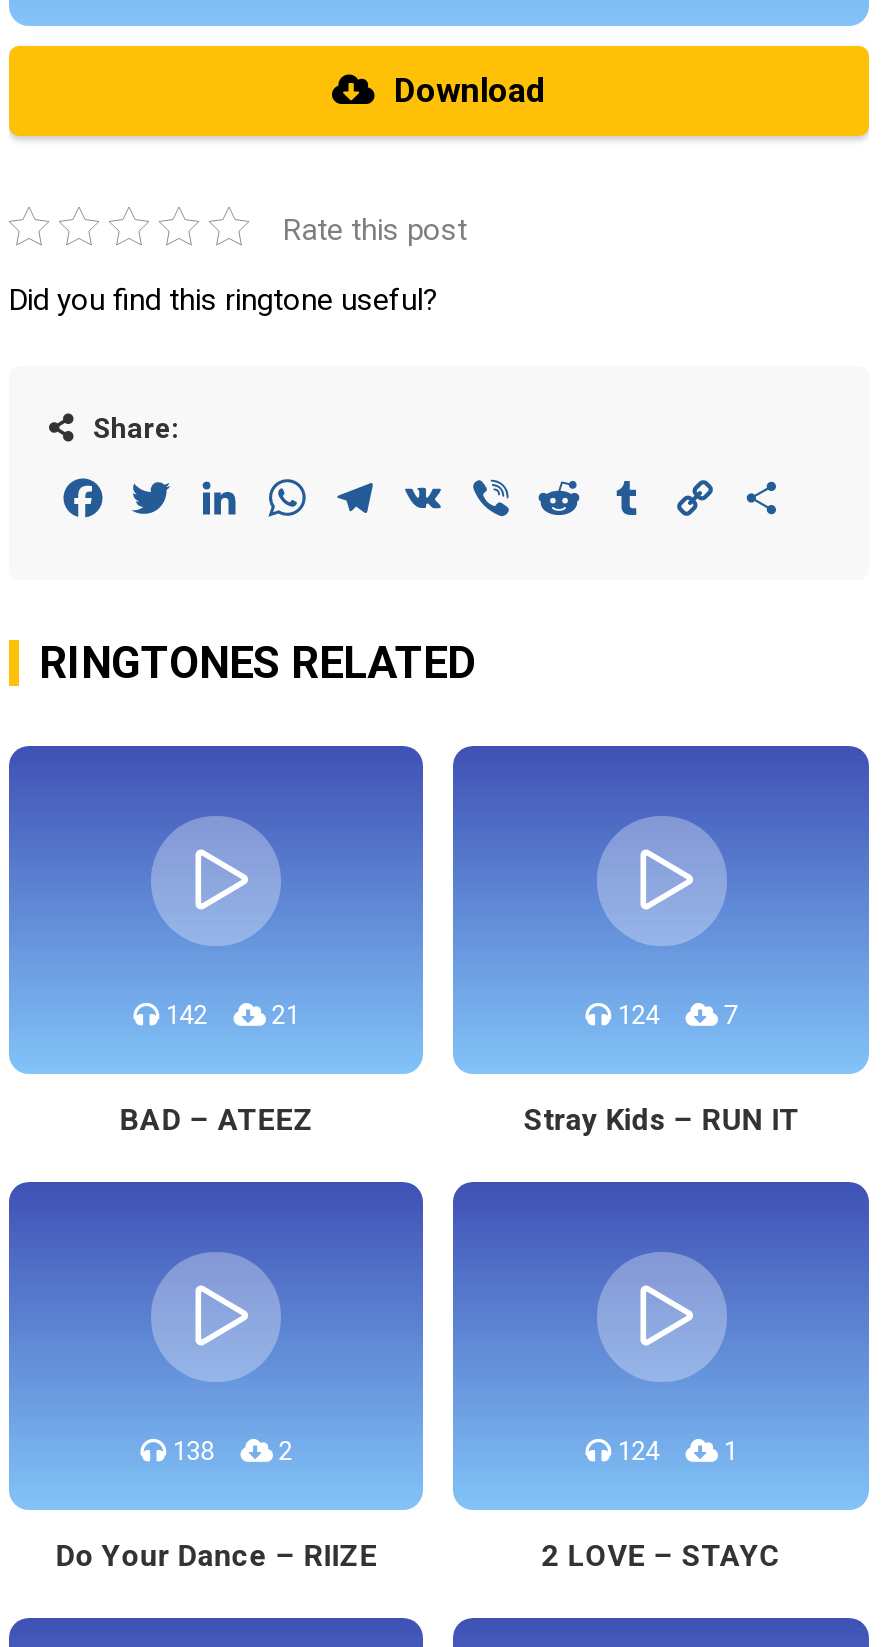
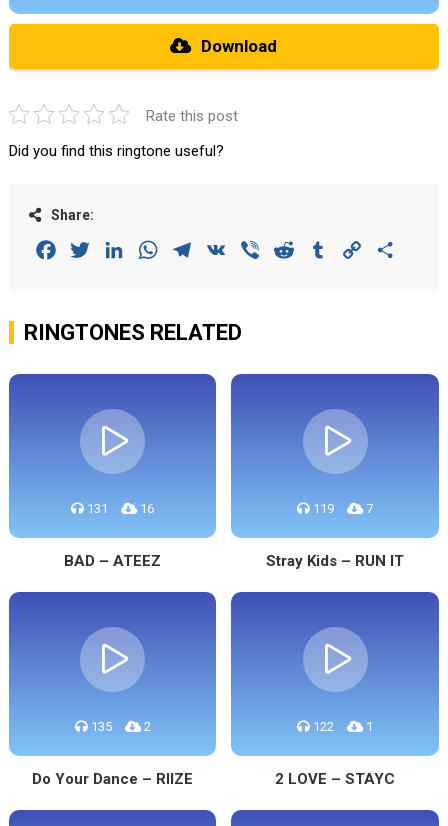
[159,1000,207,1030] 142 -> [84,501,108,516] 131
[265,1000,299,1030] 21 -> [137,501,154,516] 16
[611,1000,737,1030] 124 7 -> [310,501,373,516] 119 7
[166,1436,292,1466] 138 2 -> [88,719,151,734] 135 2
[611,1436,737,1466] 124 1 -> [310,719,373,734] 122 1

